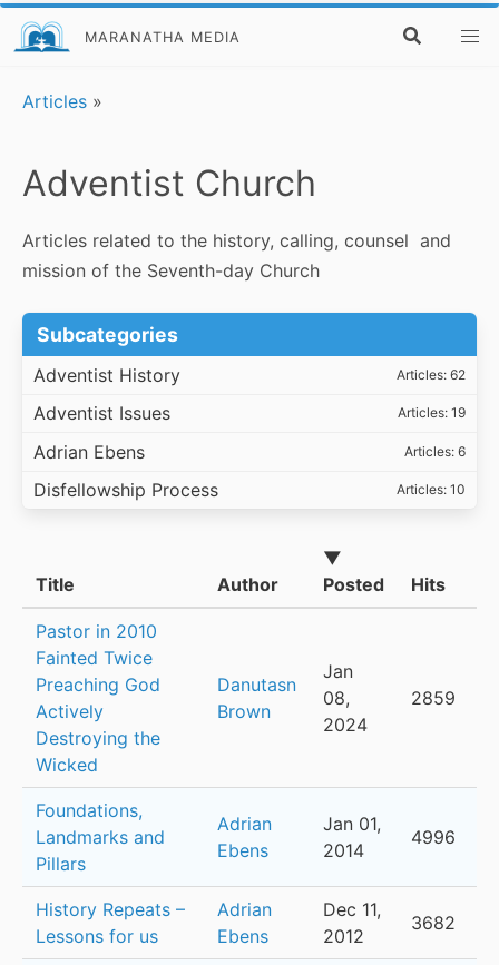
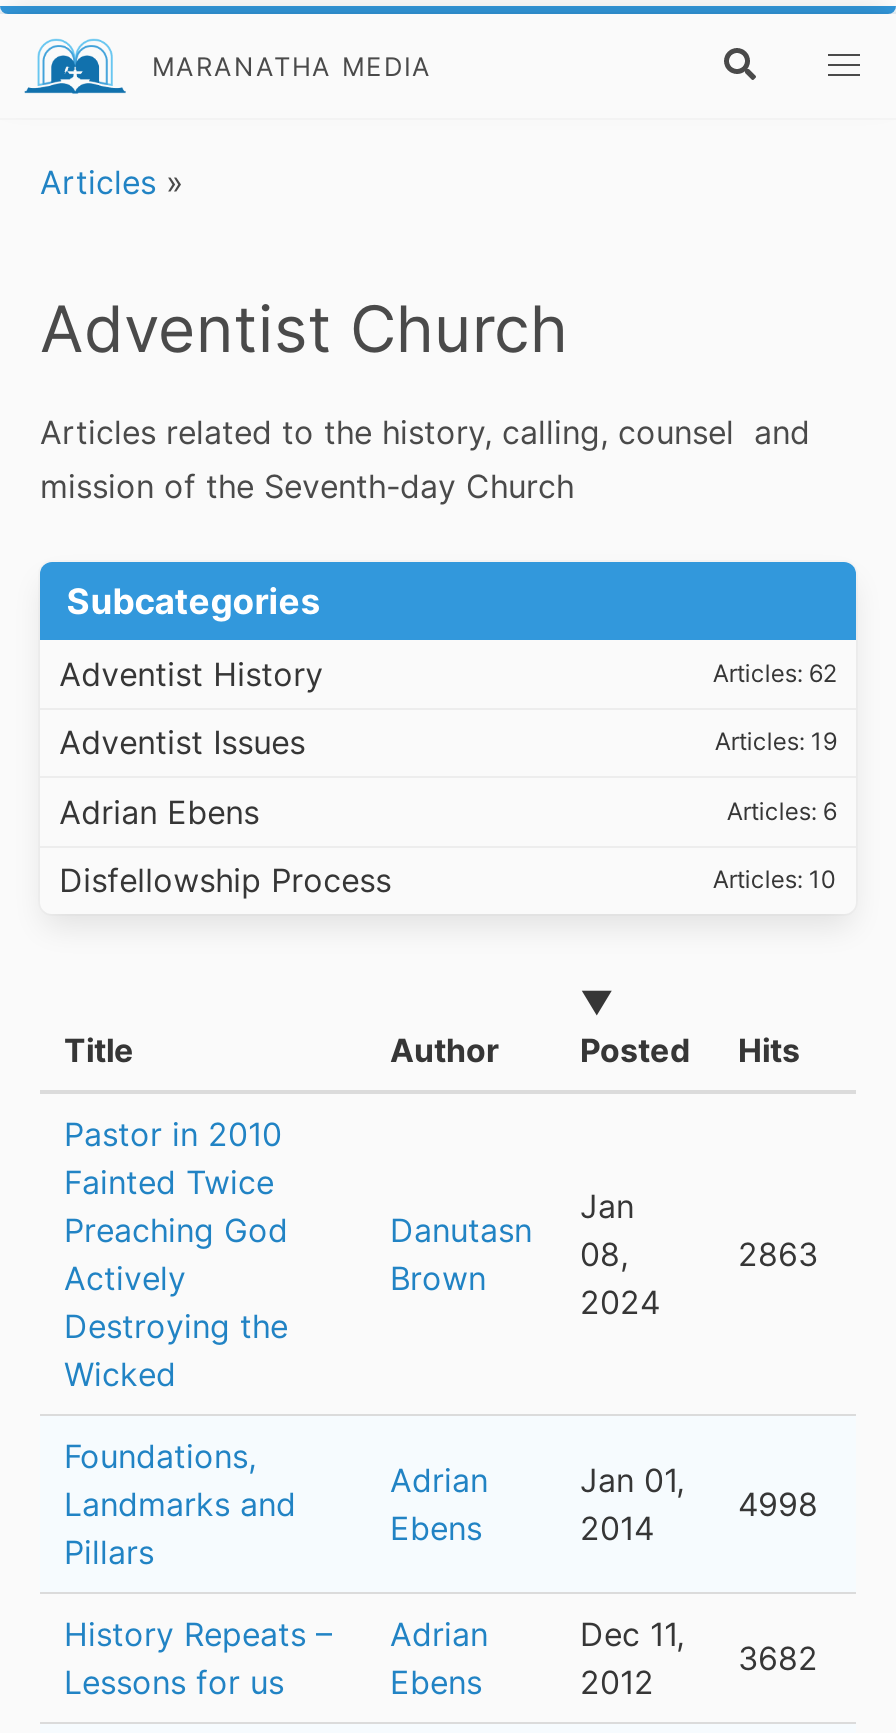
[411,687,456,709] 2859 -> [738,1235,818,1275] 2863
[411,826,456,848] 4996 -> [738,1485,818,1525] 4998

